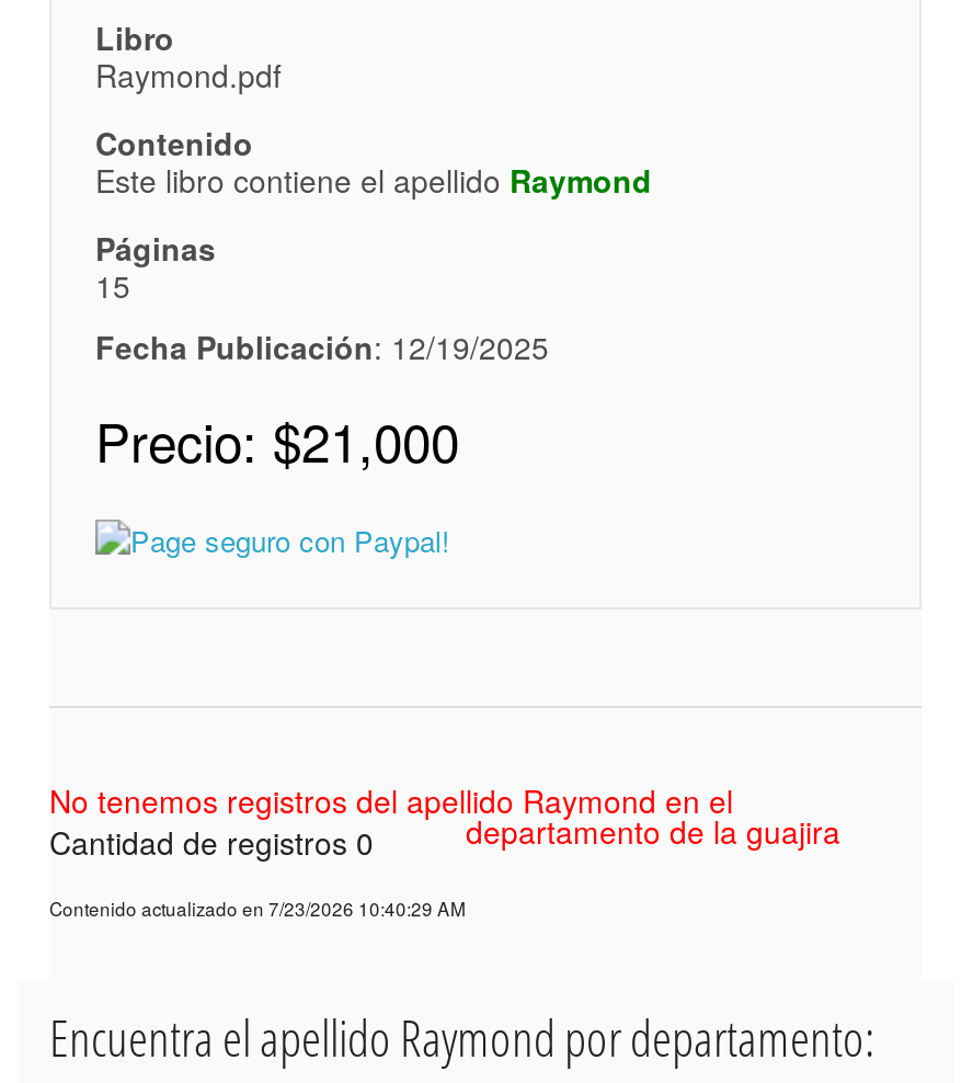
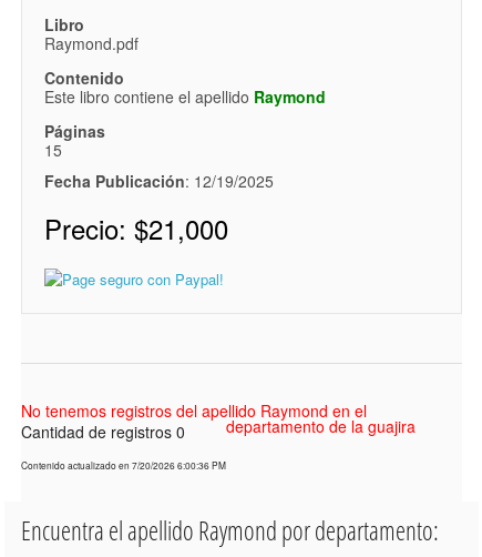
[49,894,466,921] Contenido actualizado en 7/23/2026 10:40:29 AM -> [21,458,226,471] Contenido actualizado en 7/20/2026 6:00:36 PM

